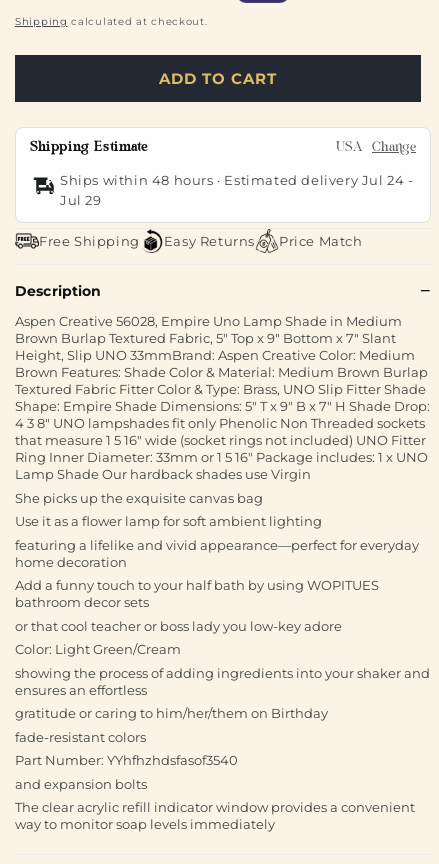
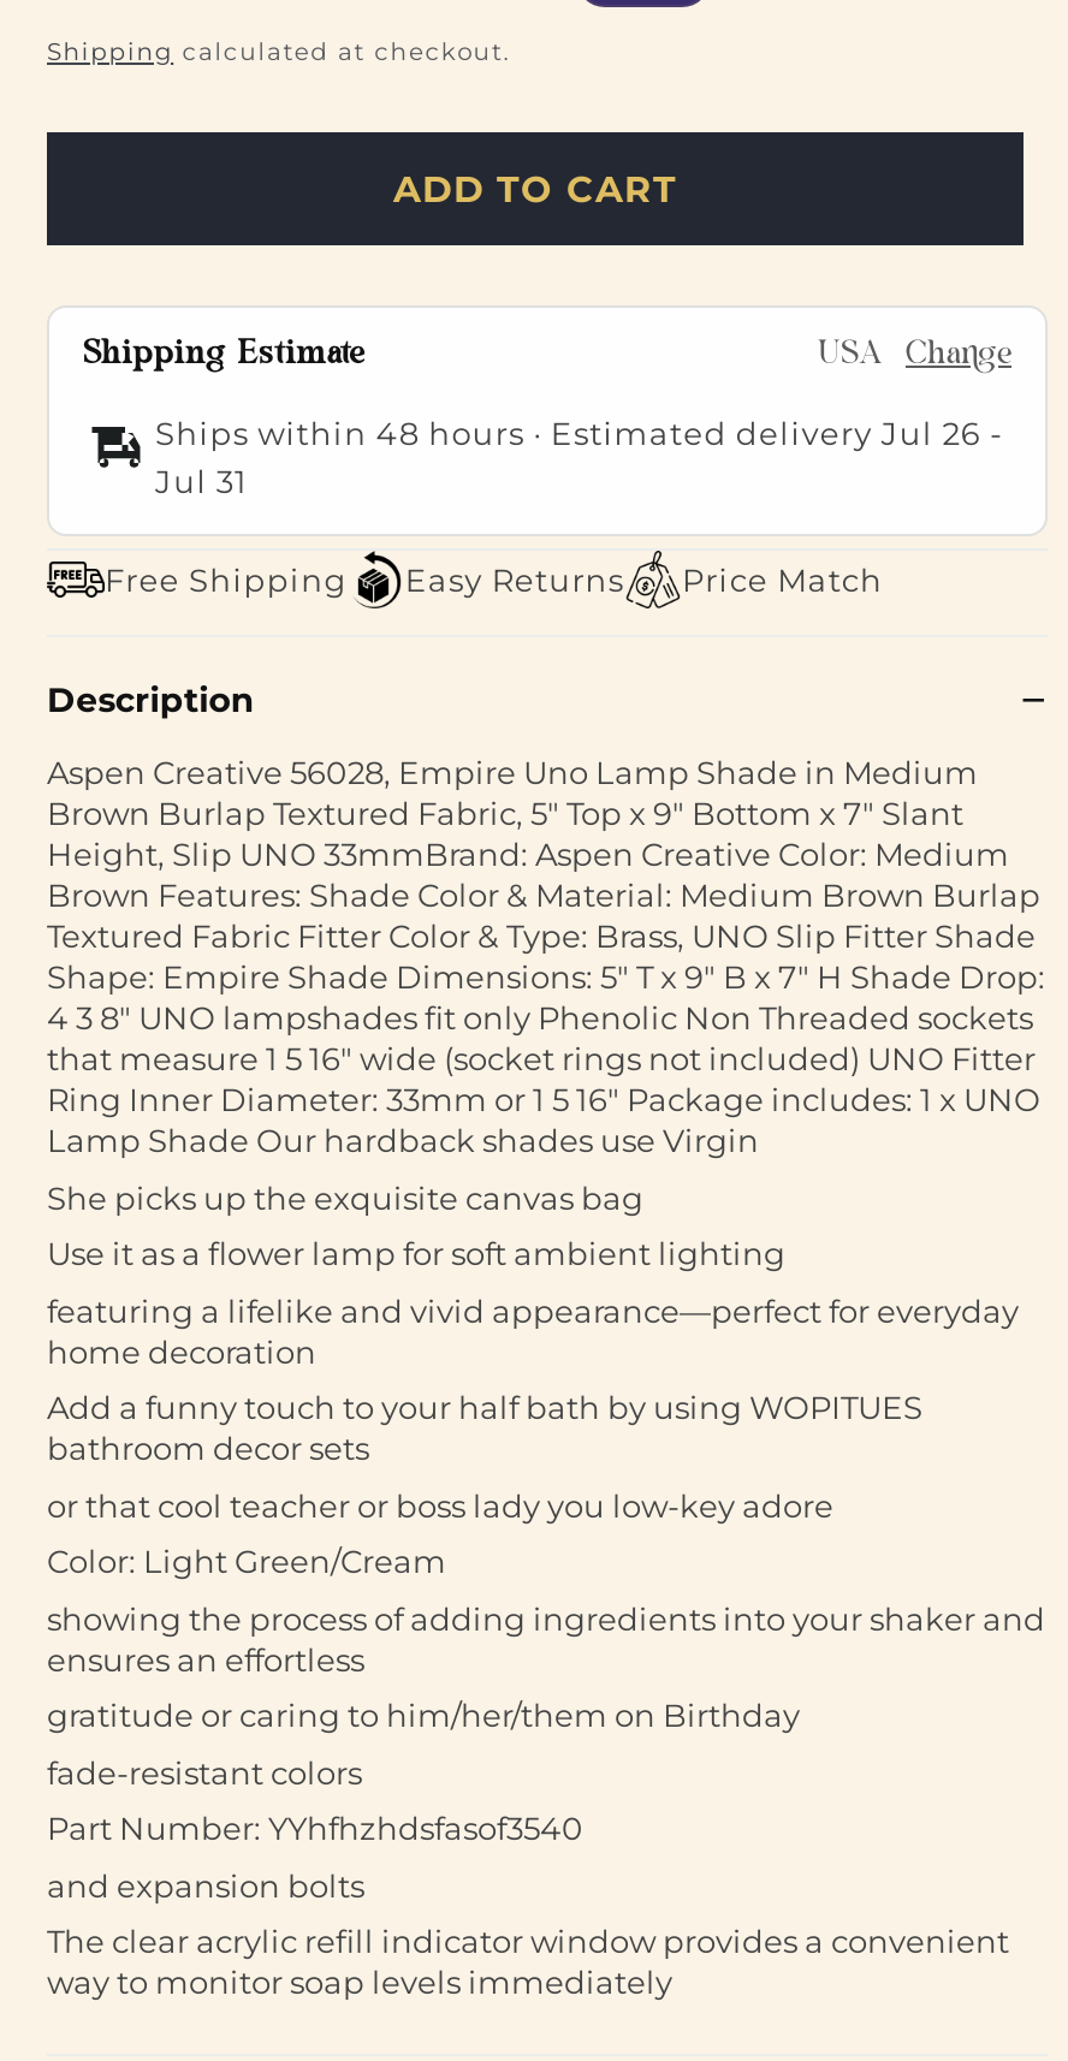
[60,172,414,188] Ships within 48 hours · Estimated delivery Jul 24 - -> [155,414,1003,452] Ships within 48 hours · Estimated delivery Jul 26 -
[60,192,102,208] Jul 29 -> [155,462,248,500] Jul 31

